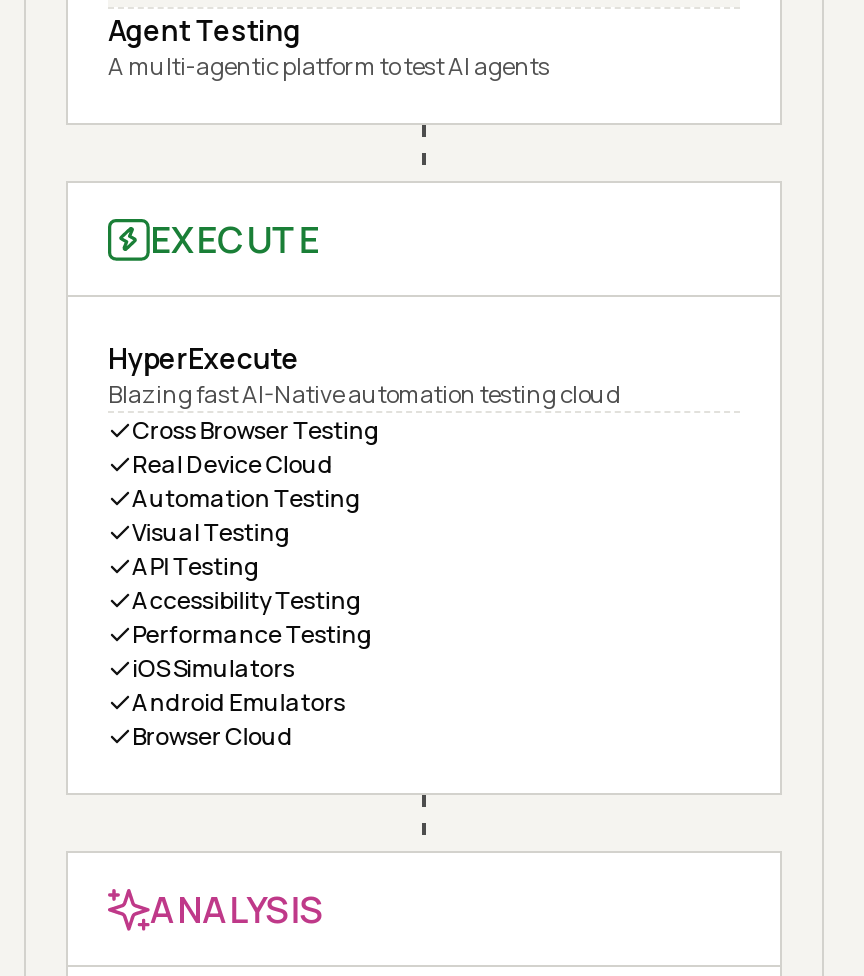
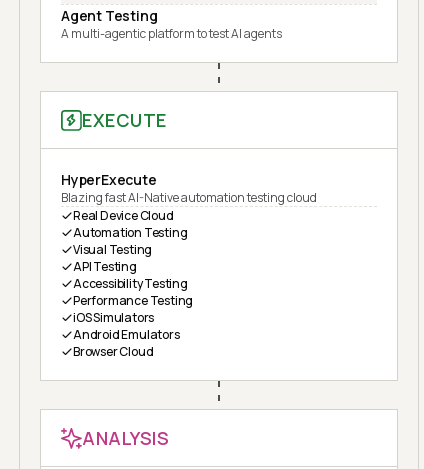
[132,413,380,447] Cross Browser Testing -> none

